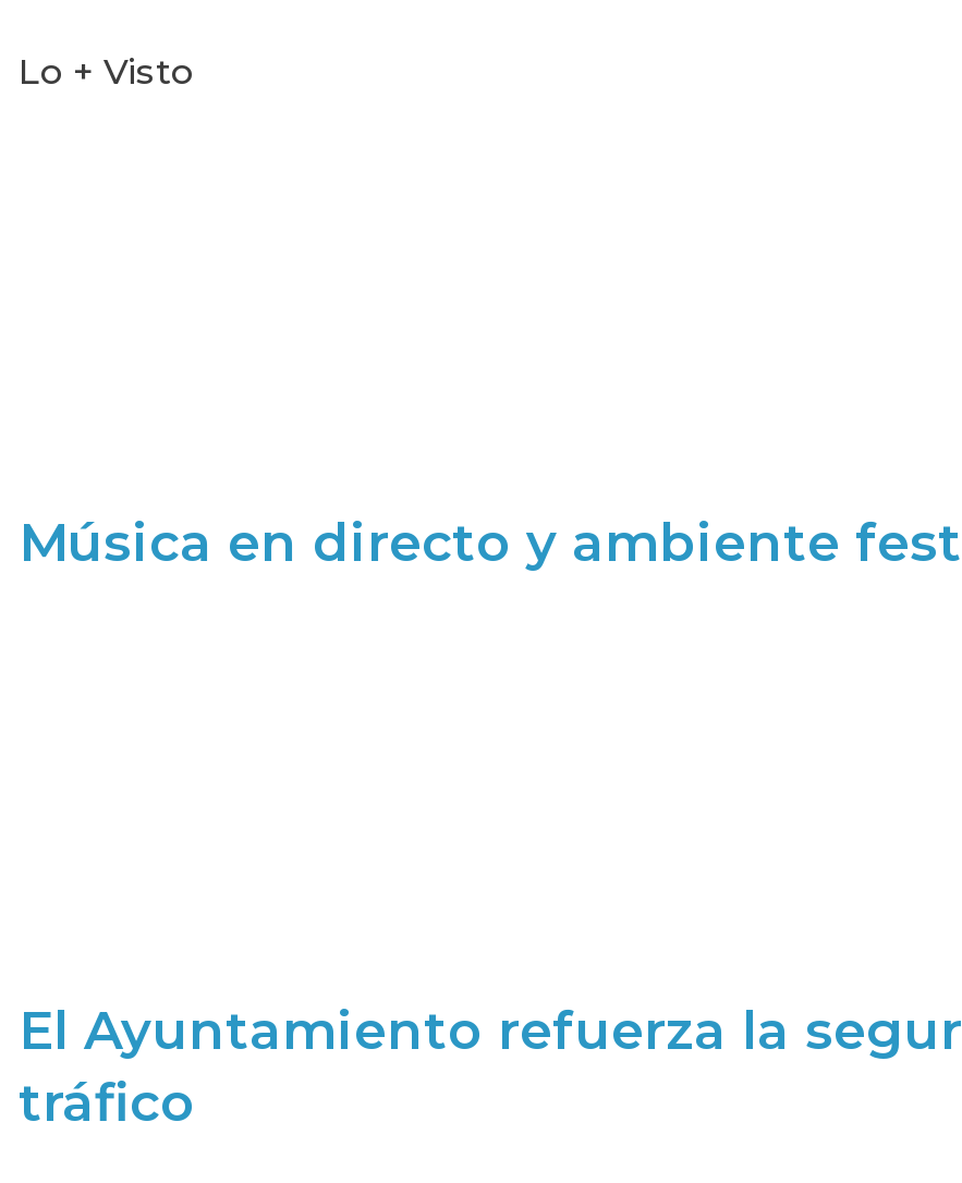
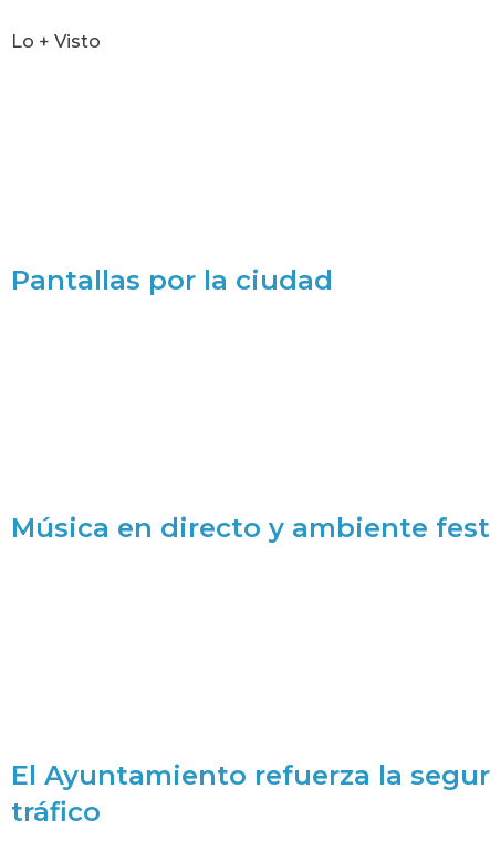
none -> [11,264,333,296] Pantallas por la ciudad

